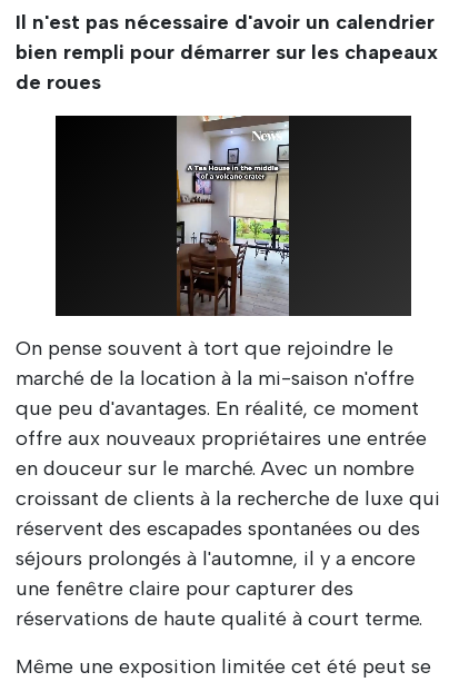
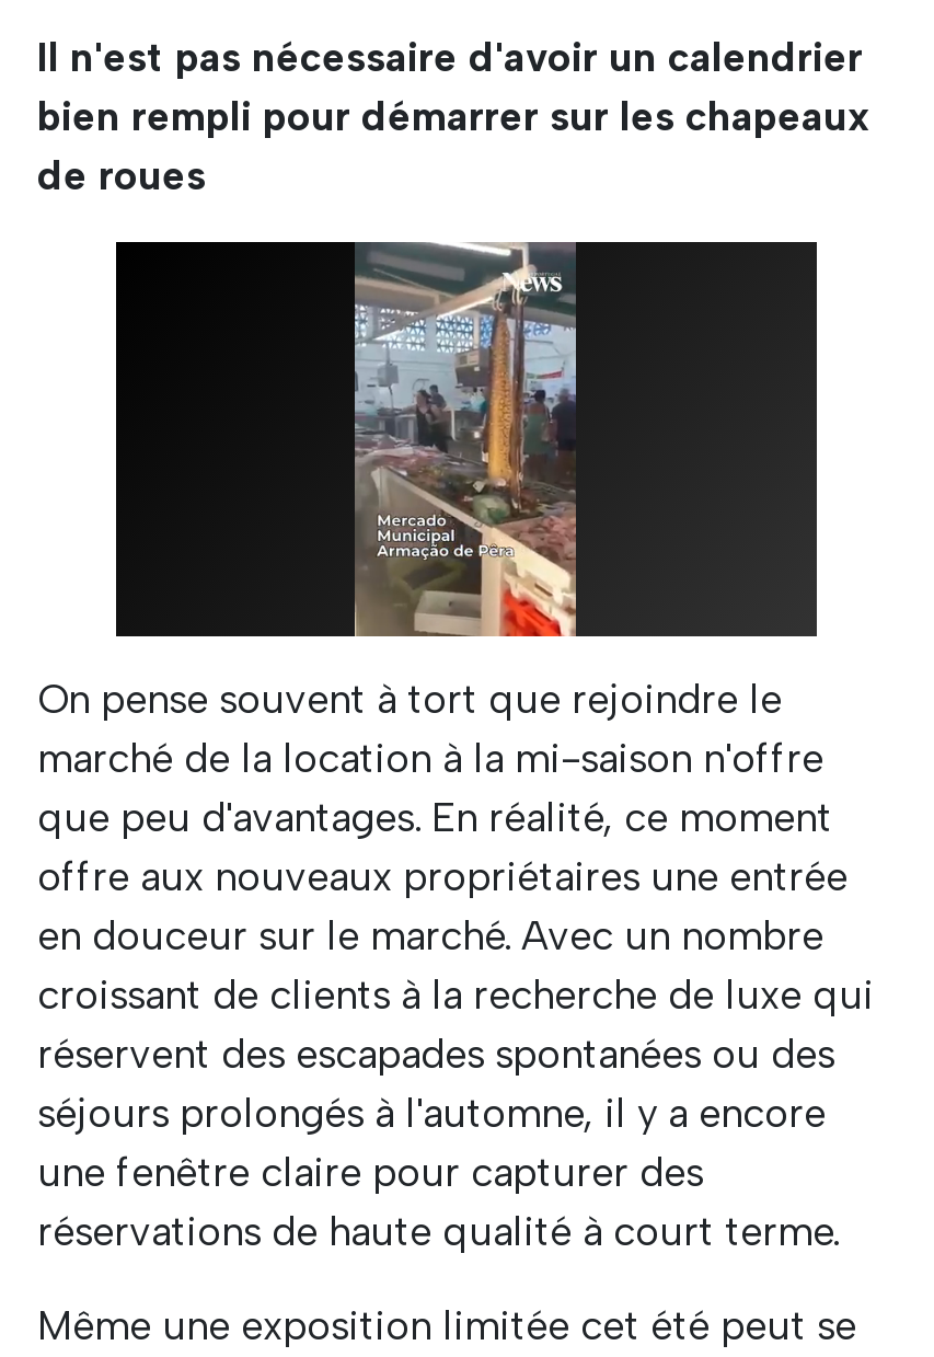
[176,116,290,317] [image] -> [353,242,578,639] [image]

